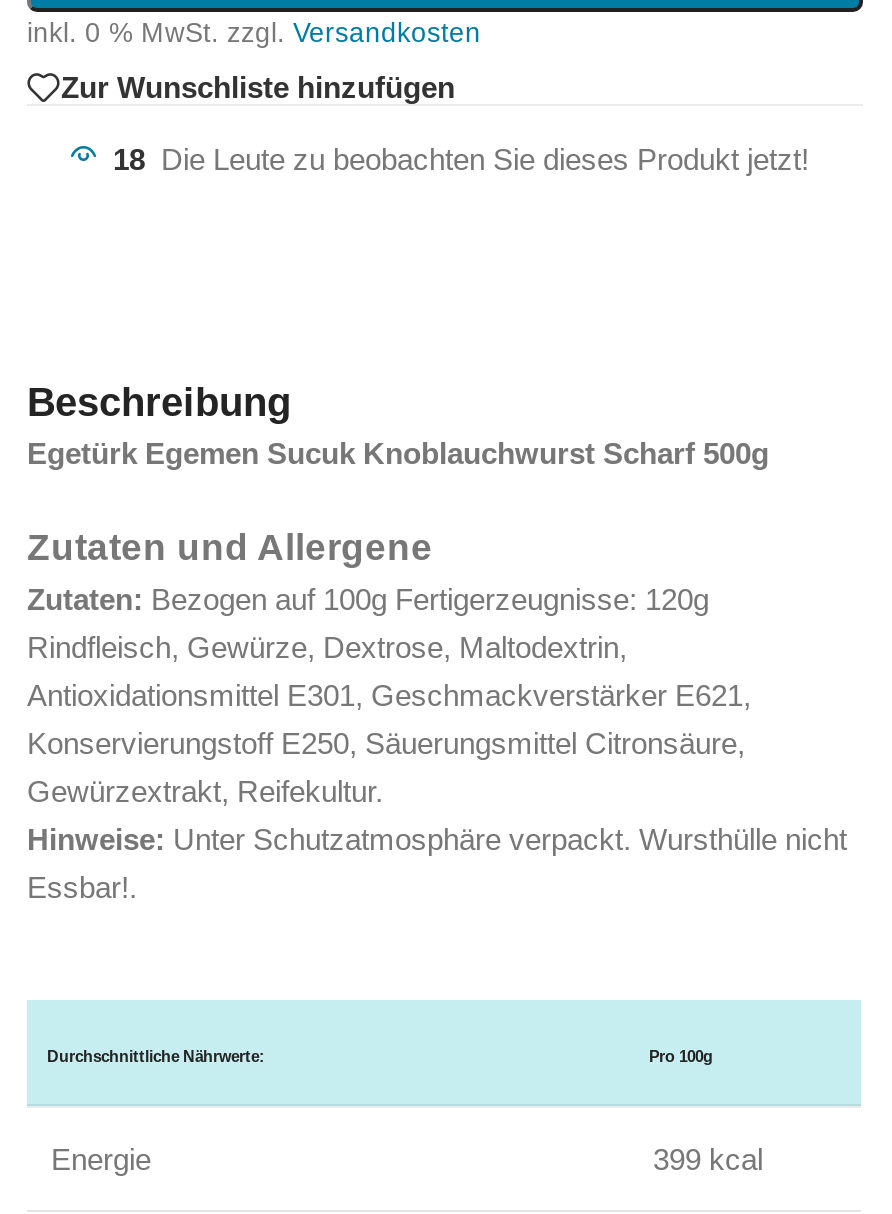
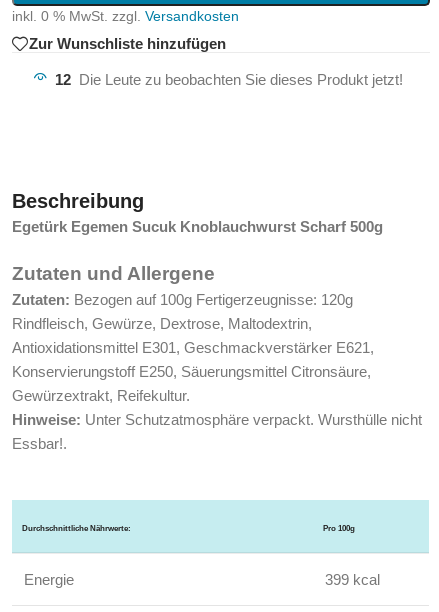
[113,141,809,175] 18 Die Leute zu beobachten Sie dieses Produkt jetzt! -> [55,70,403,87] 12 Die Leute zu beobachten Sie dieses Produkt jetzt!

